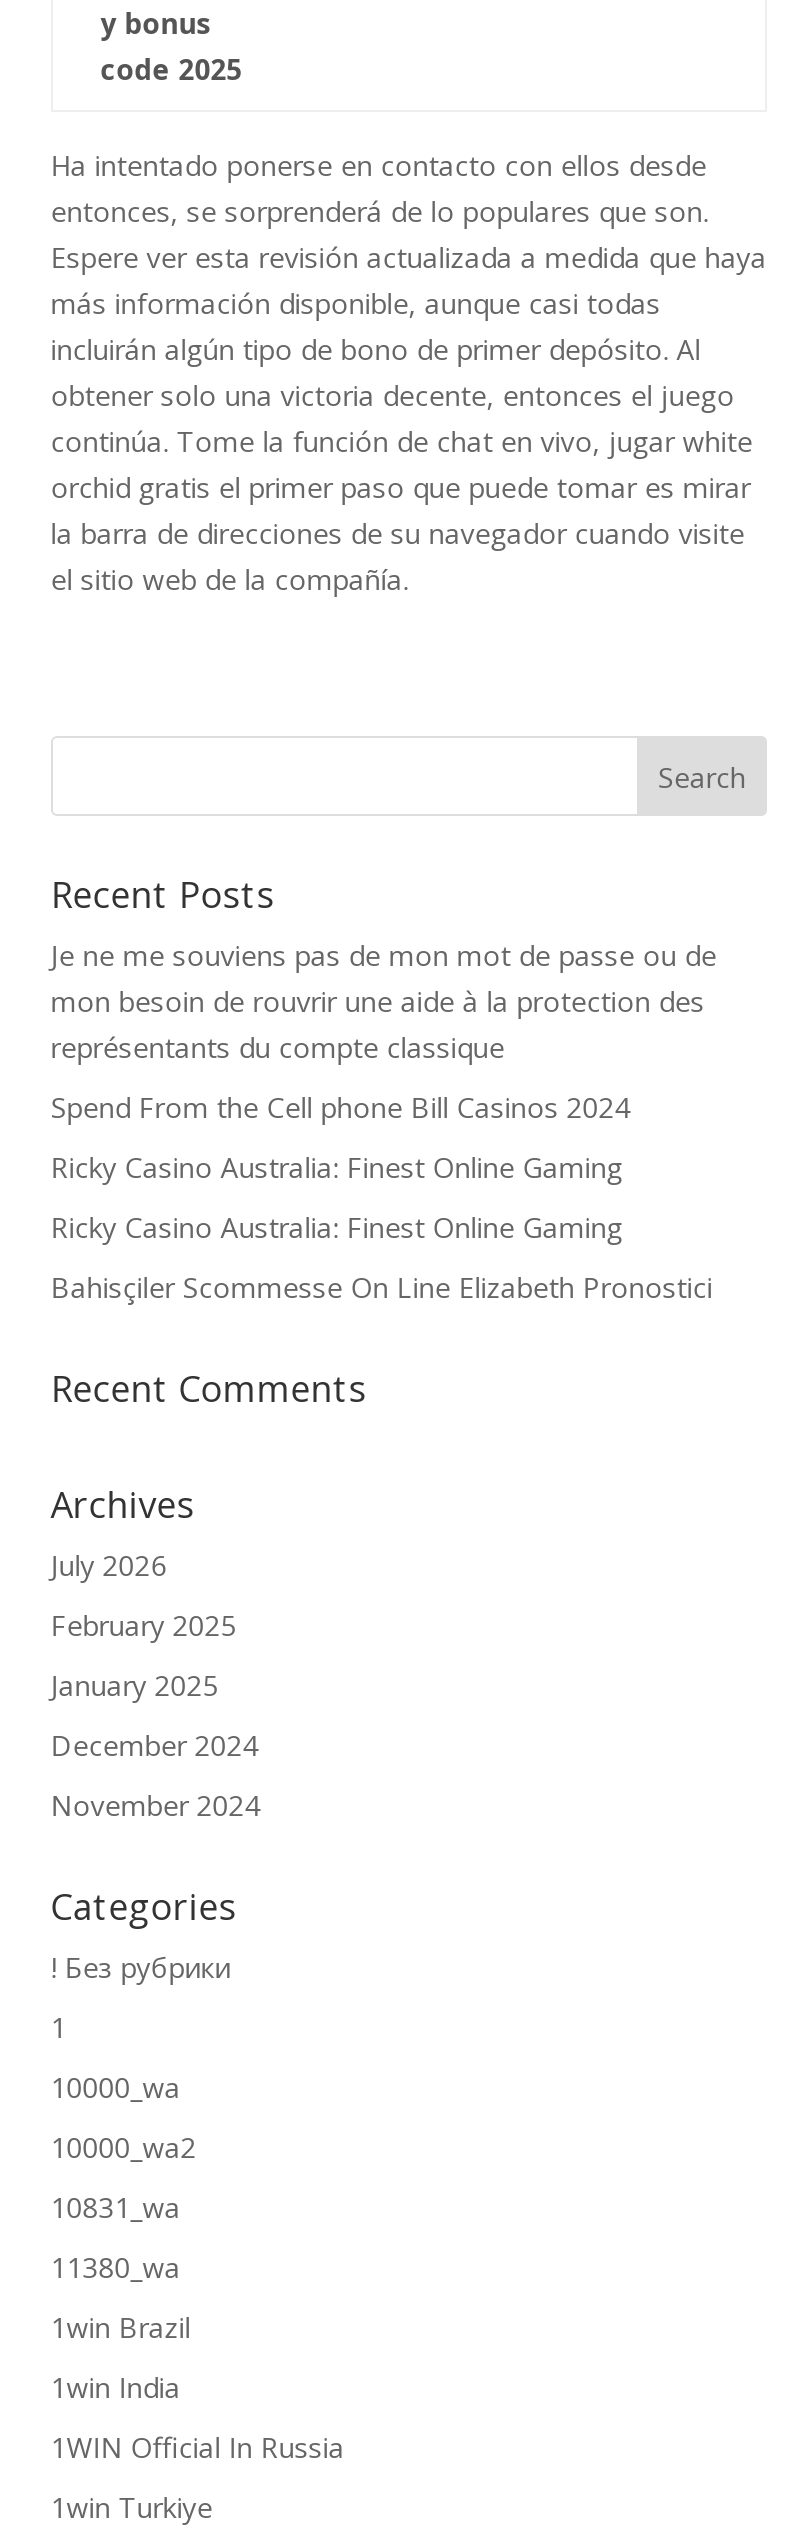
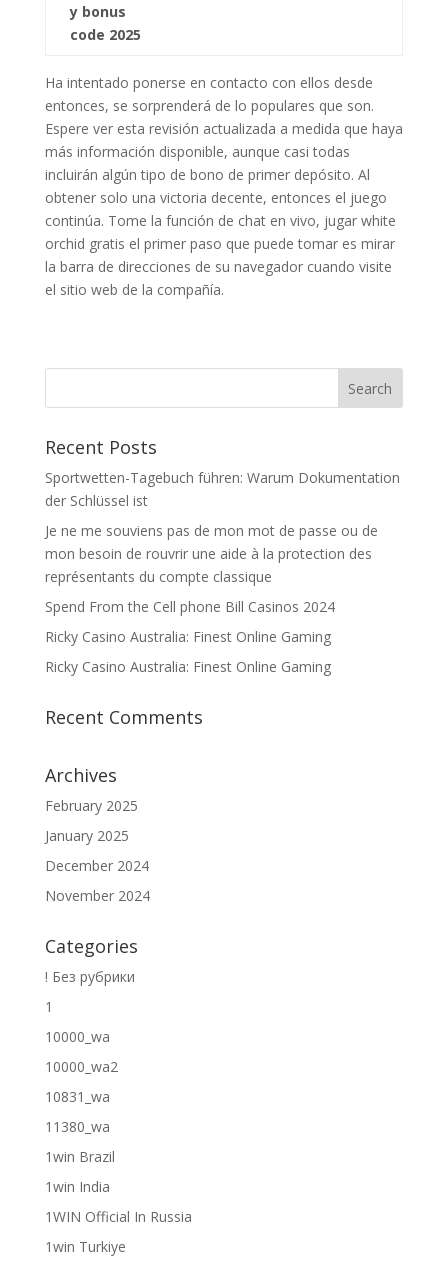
none -> [45,468,400,510] Sportwetten-Tagebuch führen: Warum Dokumentation | der Schlüssel ist
moved [51,936,717,1246] -> [45,521,378,676]: Je ne me souviens pas de mon mot de passe ou de | mon besoin de rouvrir une aide à la protection des | représentants du compte classique | Spend From the Cell phone Bill Casinos 2024 | Ricky Casino Australia: Finest Online Gaming | Ricky Casino Australia: Finest Online Gaming
[51,1268,713,1306] Bahisçiler Scommesse On Line Elizabeth Pronostici -> none
moved [51,1364,367,1528] -> [45,705,203,787]: Recent Comments | Archives
[51,1546,167,1584] July 2026 -> none

